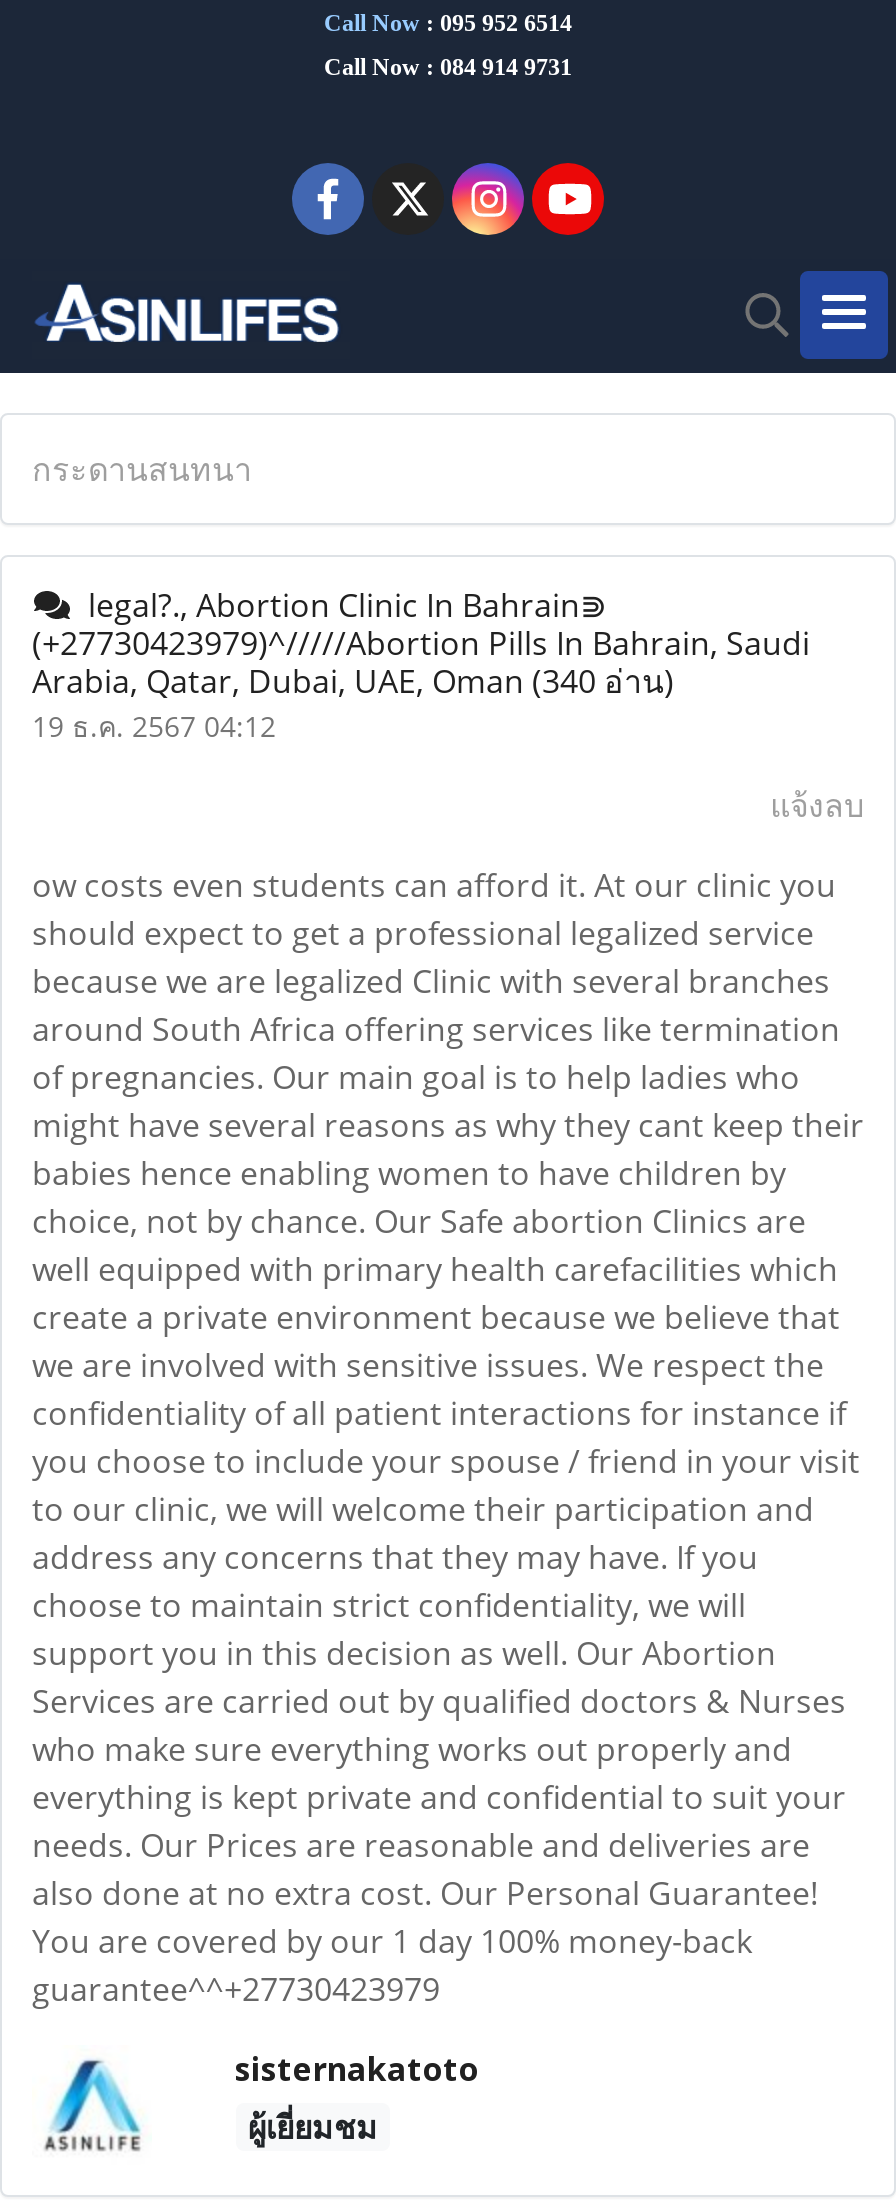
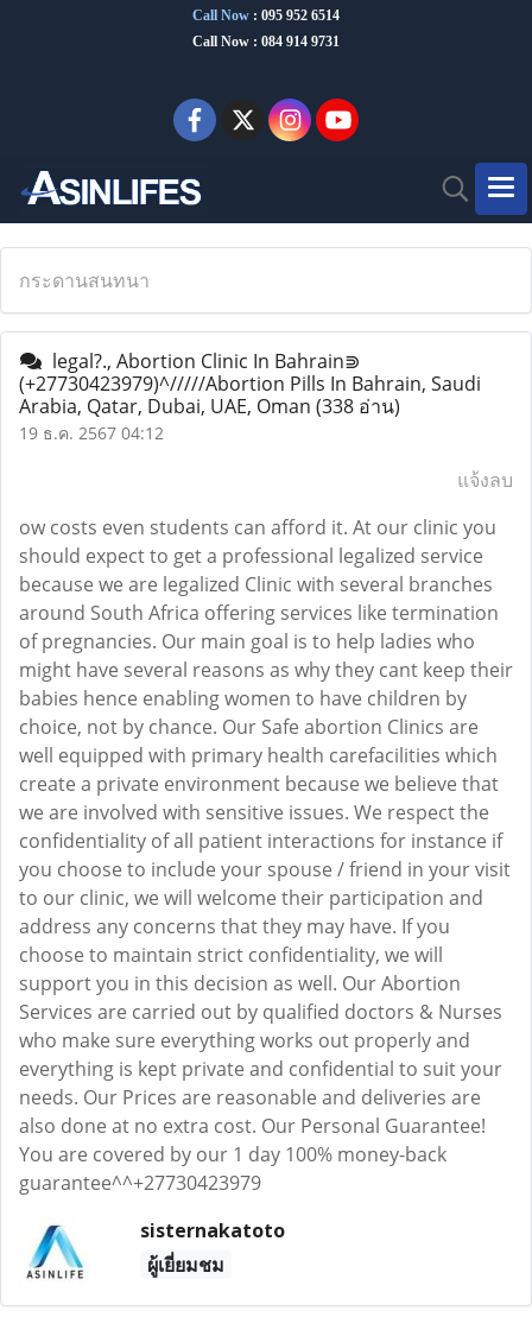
[32,659,674,703] Arabia, Qatar, Dubai, UAE, Oman (340 อ่าน) -> [19,393,400,419] Arabia, Qatar, Dubai, UAE, Oman (338 อ่าน)

